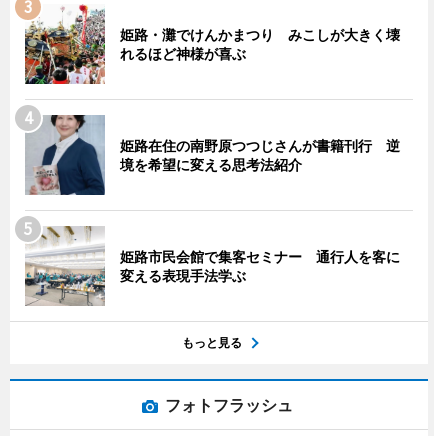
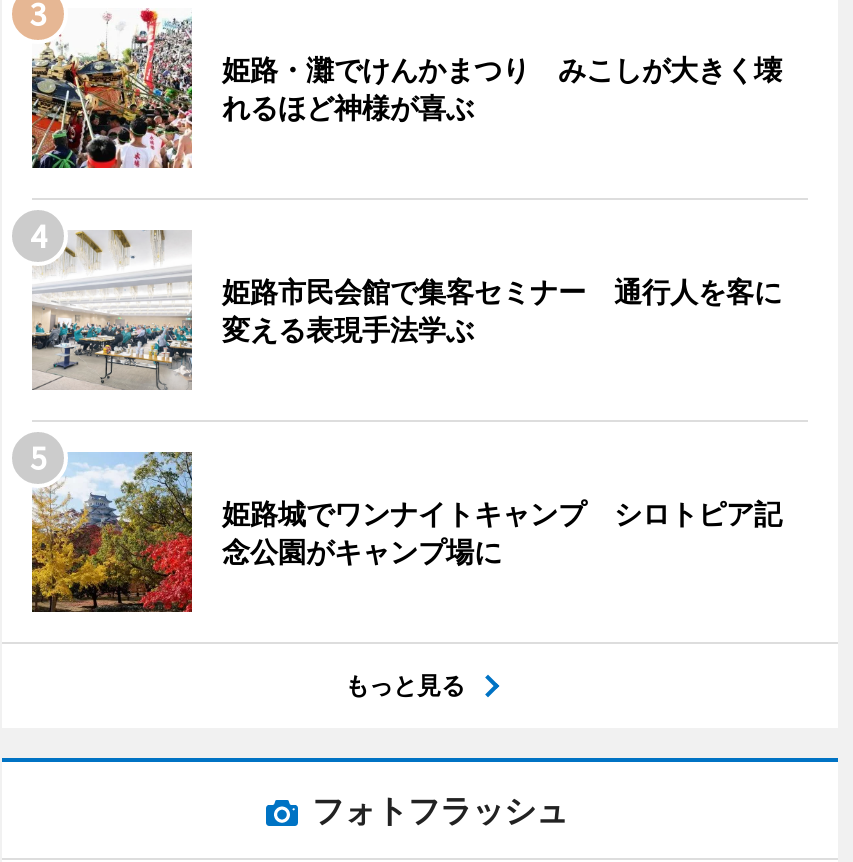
[25,114,400,196] [image] | 姫路在住の南野原つつじさんが書籍刊行 逆 | 境を希望に変える思考法紹介 -> none
moved [20,219,400,307] -> [22,216,782,392]: [image] | 姫路市民会館で集客セミナー 通行人を客に | 変える表現手法学ぶ
none -> [30,452,782,614] [image] | 姫路城でワンナイトキャンプ シロトピア記 | 念公園がキャンプ場に

